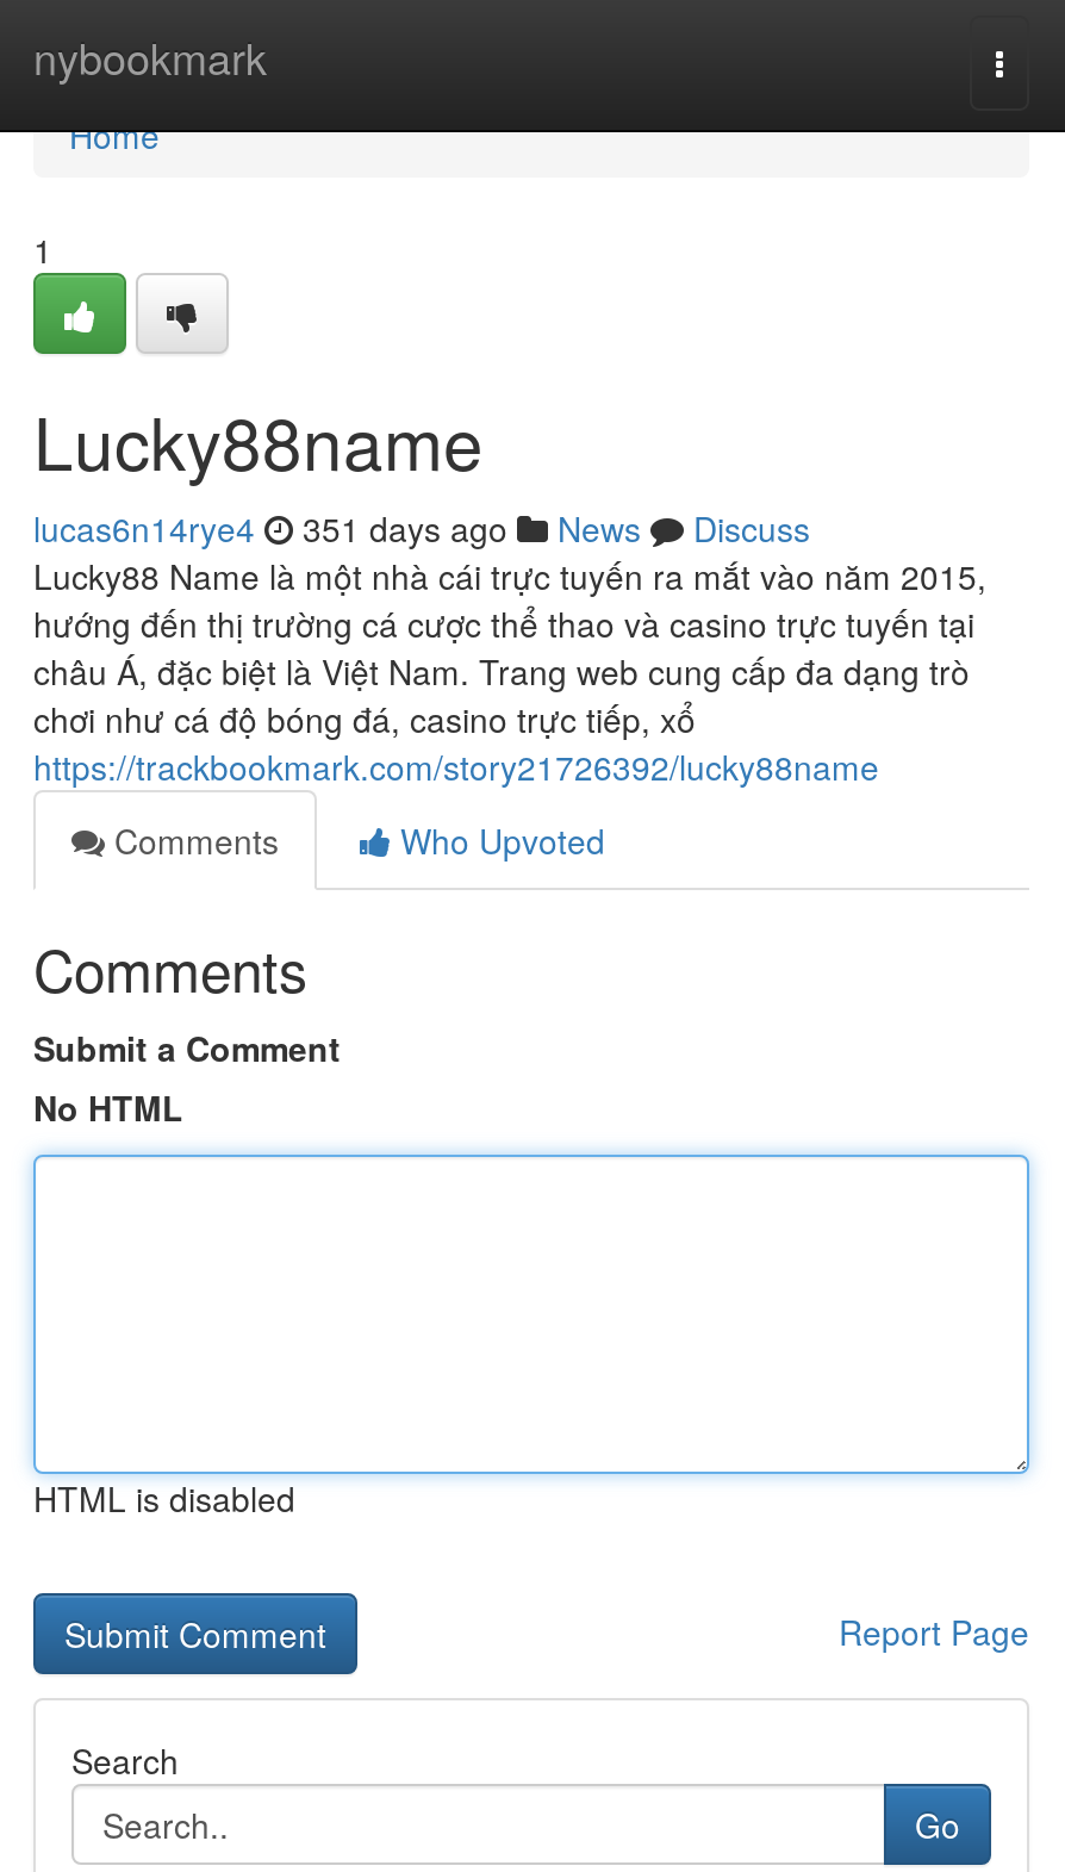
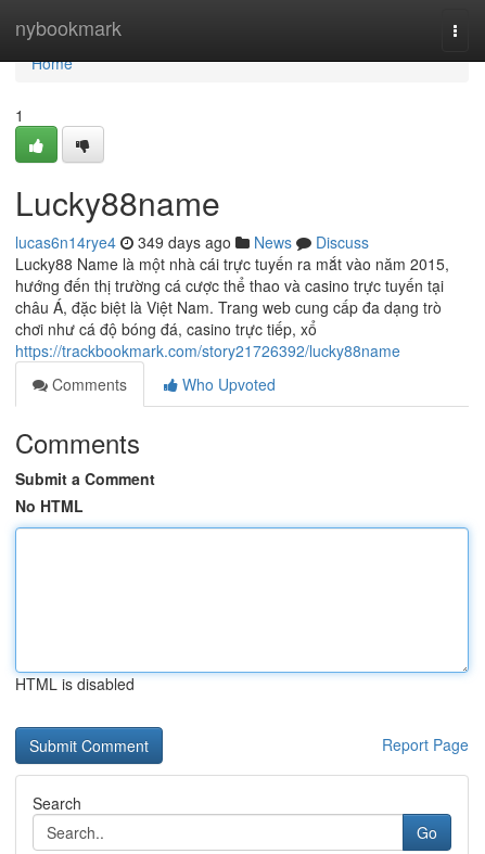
[33,504,810,552] lucas6n14rye4 351 days ago News Discuss -> [15,231,369,253] lucas6n14rye4 349 days ago News Discuss

